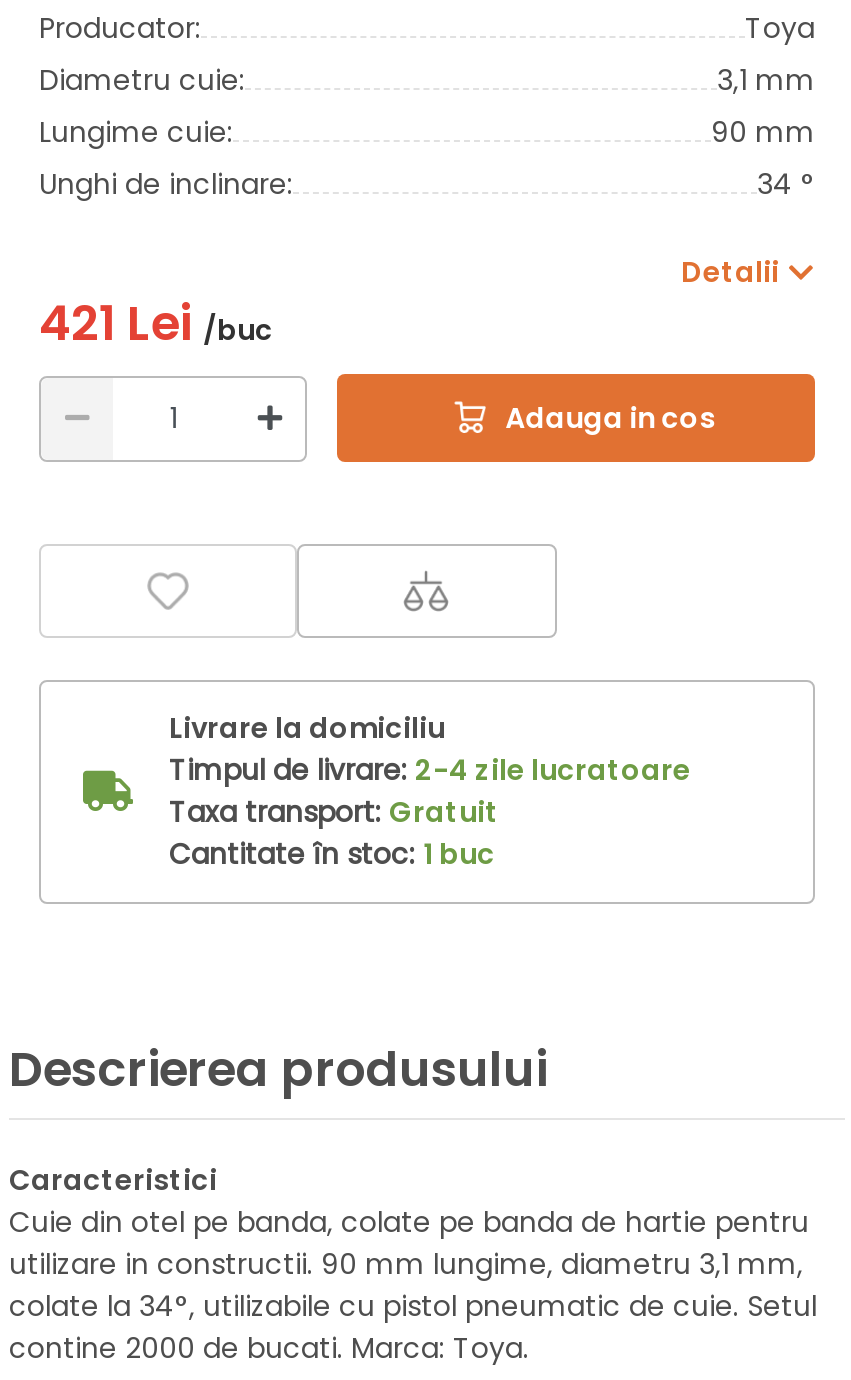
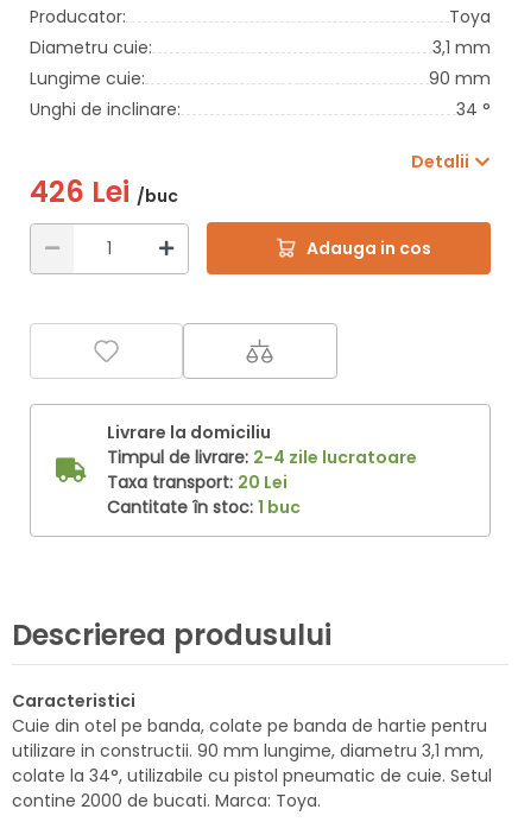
[39,289,273,355] 421 Lei /buc -> [30,172,178,211] 426 Lei /buc
[169,791,499,831] Taxa transport: Gratuit -> [107,470,288,494] Taxa transport: 20 Lei

